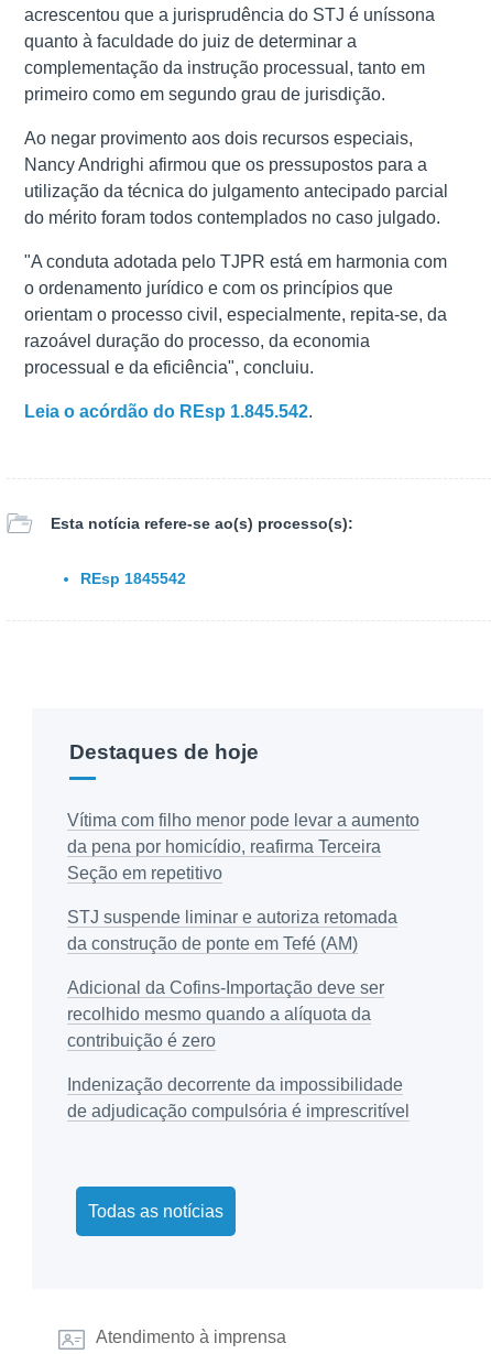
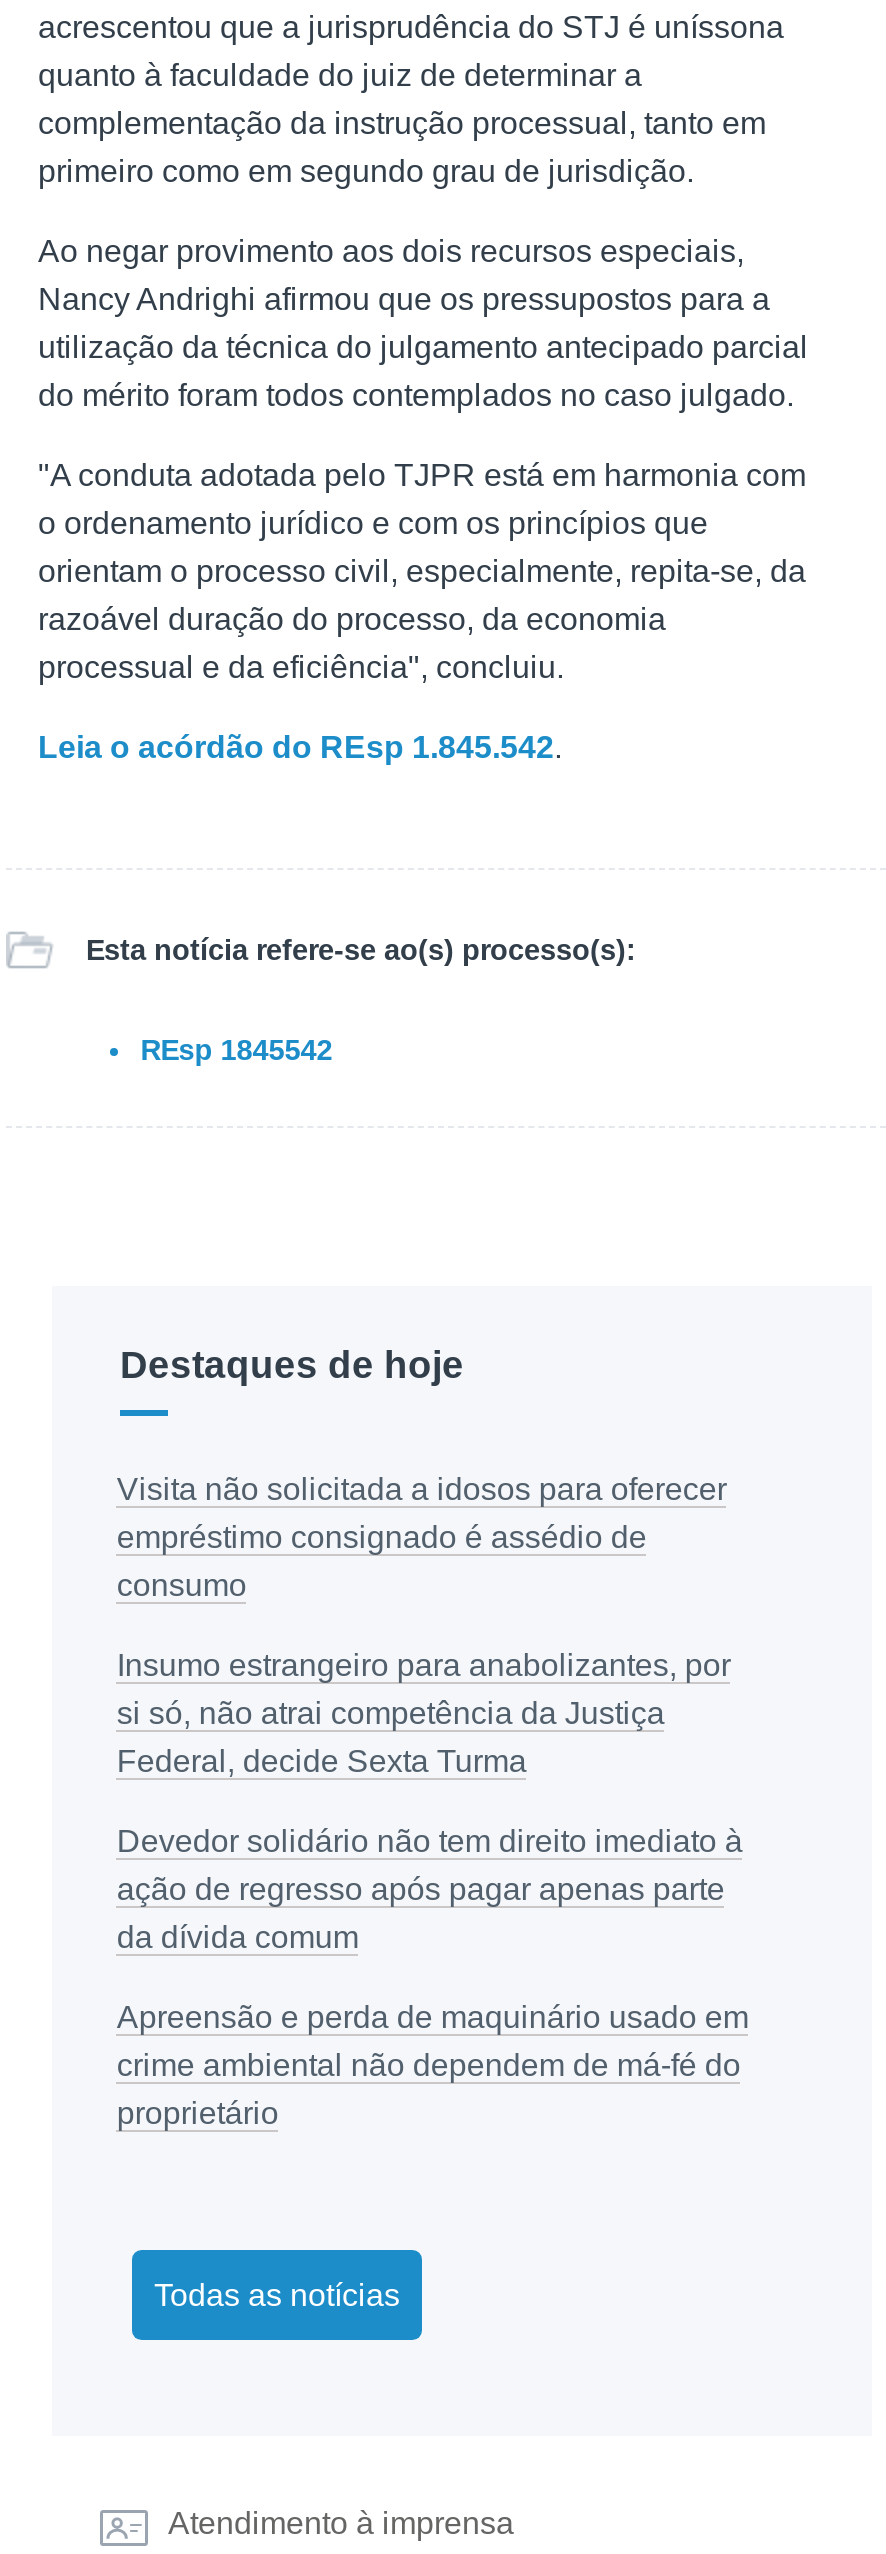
[68,811,420,883] Vítima com filho menor pode levar a aumento | da pena por homicídio, reafirma Terceira | Seção em repetitivo -> [117,1473,727,1603] Visita não solicitada a idosos para oferecer | empréstimo consignado é assédio de | consumo
[68,908,398,953] STJ suspende liminar e autoriza retomada | da construção de ponte em Tefé (AM) -> [117,1649,731,1779] Insumo estrangeiro para anabolizantes, por | si só, não atrai competência da Justiça | Federal, decide Sexta Turma
[68,979,385,1050] Adicional da Cofins-Importação deve ser | recolhido mesmo quando a alíquota da | contribuição é zero -> [117,1825,743,1955] Devedor solidário não tem direito imediato à | ação de regresso após pagar apenas parte | da dívida comum
[68,1076,410,1121] Indenização decorrente da impossibilidade | de adjudicação compulsória é imprescritível -> [117,2001,749,2131] Apreensão e perda de maquinário usado em | crime ambiental não dependem de má-fé do | proprietário

